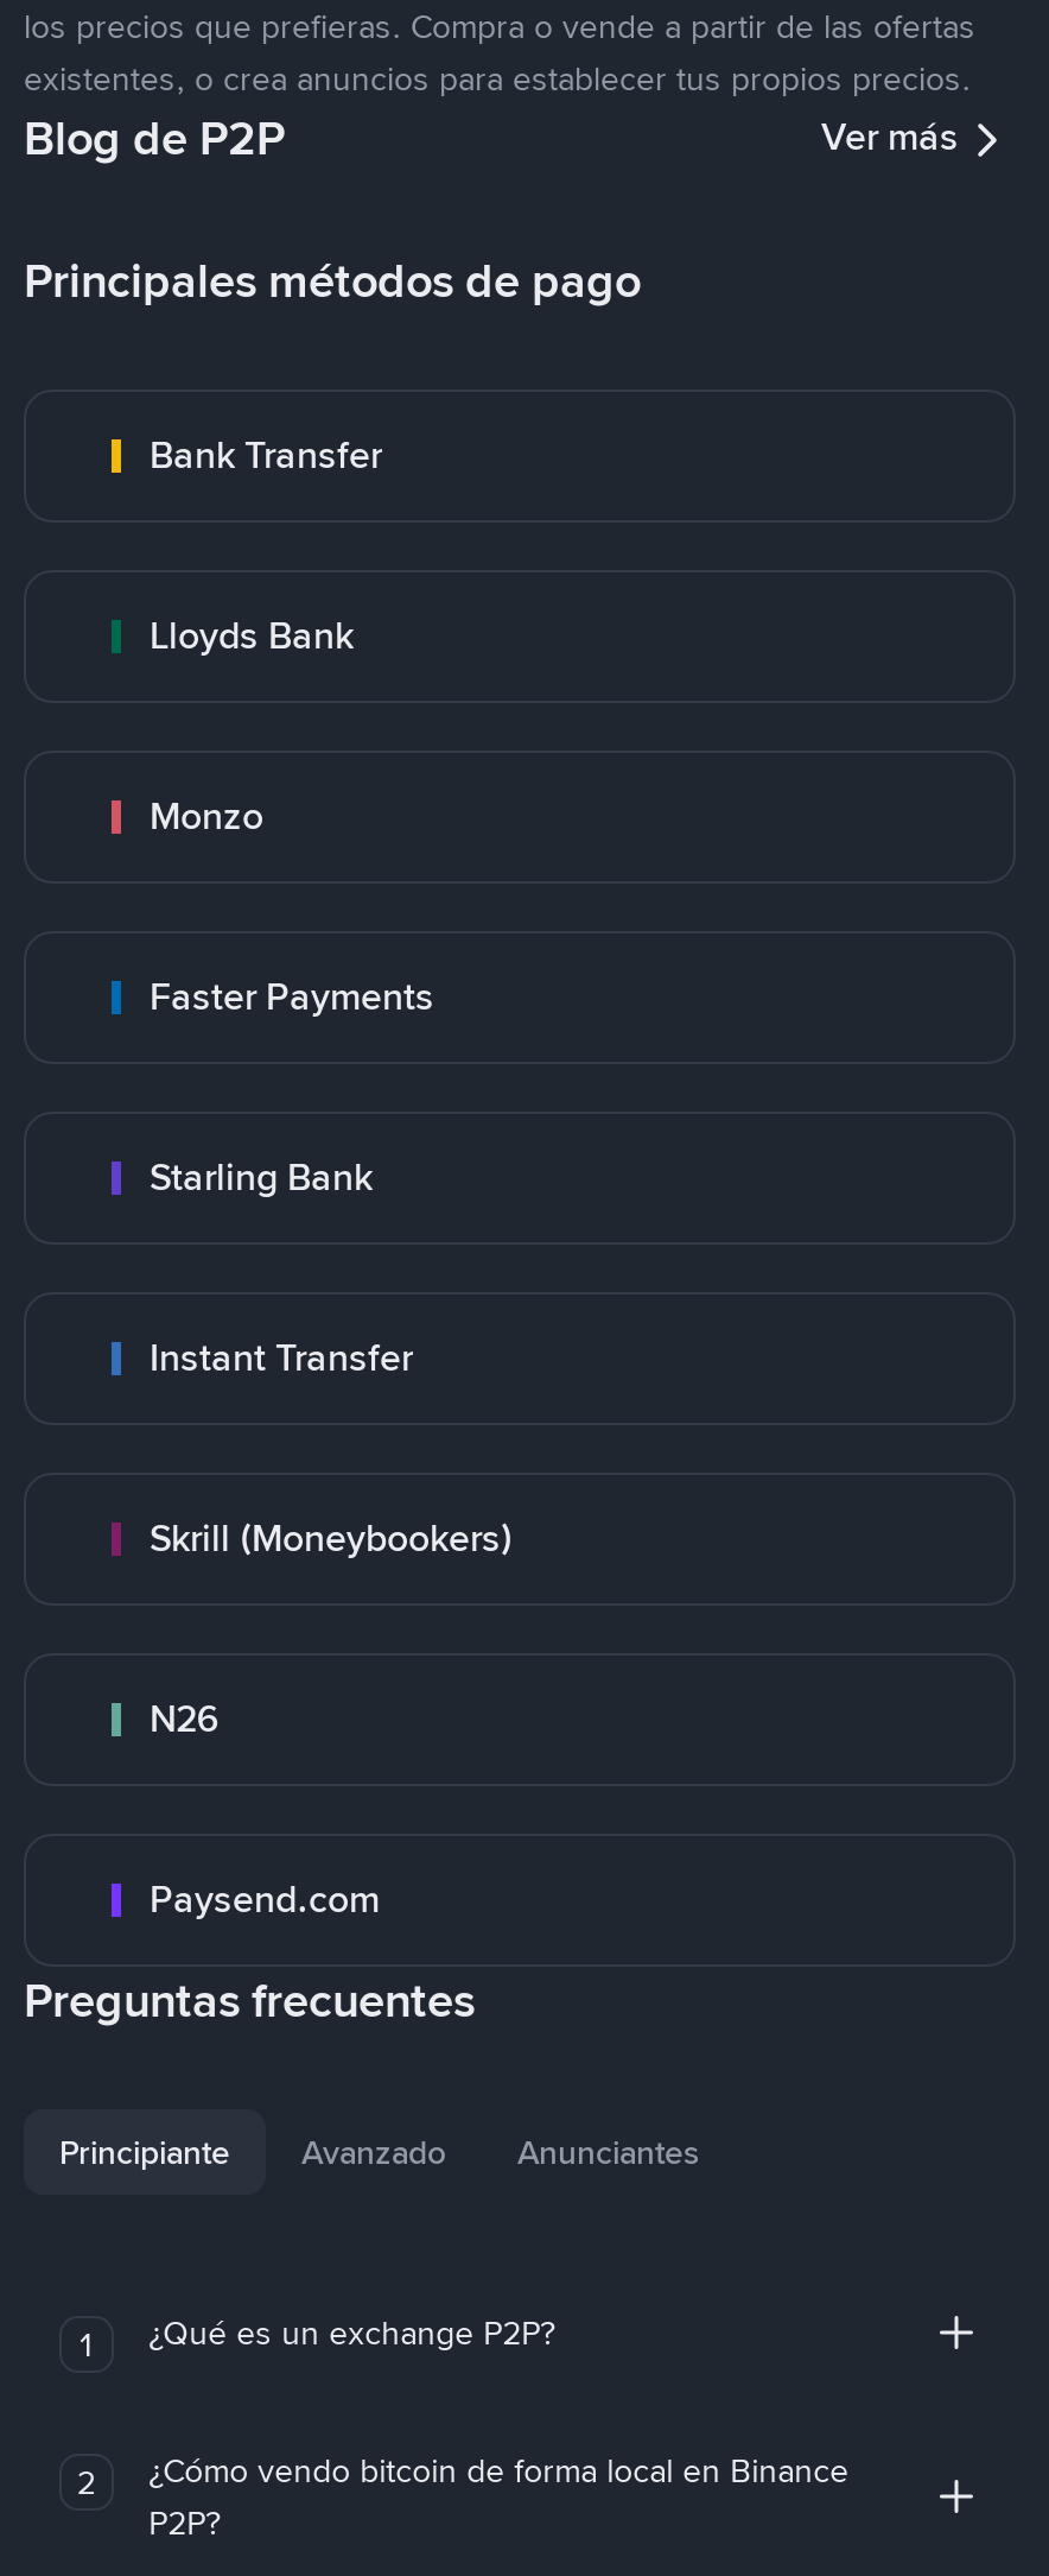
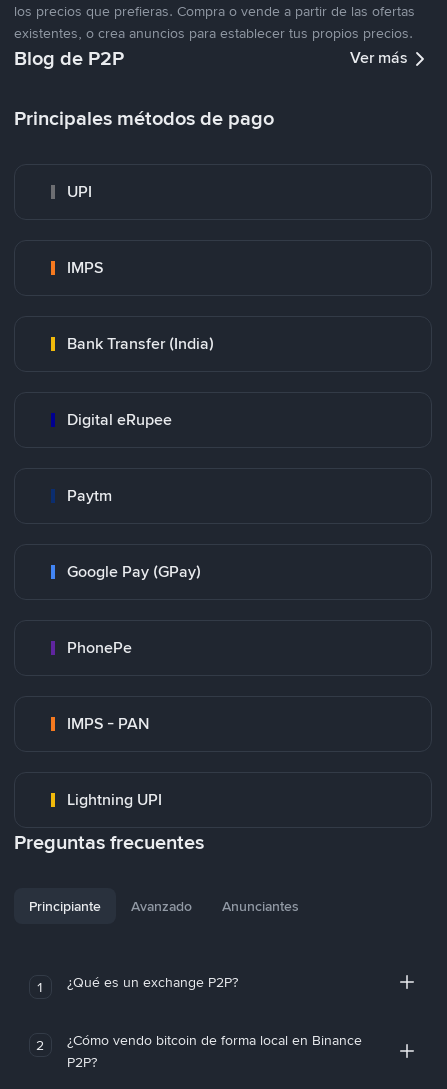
[150,430,382,480] Bank Transfer -> [67,181,92,202] UPI
[150,610,354,660] Lloyds Bank -> [67,257,103,278] IMPS
[150,791,263,841] Monzo -> [67,333,214,354] Bank Transfer (India)
[150,971,434,1021] Faster Payments -> [67,409,172,430] Digital eRupee
[150,1152,373,1202] Starling Bank -> [67,485,112,506] Paytm
[150,1333,413,1382] Instant Transfer -> [67,561,201,582] Google Pay (GPay)
[150,1513,513,1563] Skrill (Moneybookers) -> [67,637,132,658] PhonePe
[150,1694,218,1743] N26 -> [67,713,149,734] IMPS - PAN
[150,1874,380,1924] Paysend.com -> [67,789,162,810] Lightning UPI

